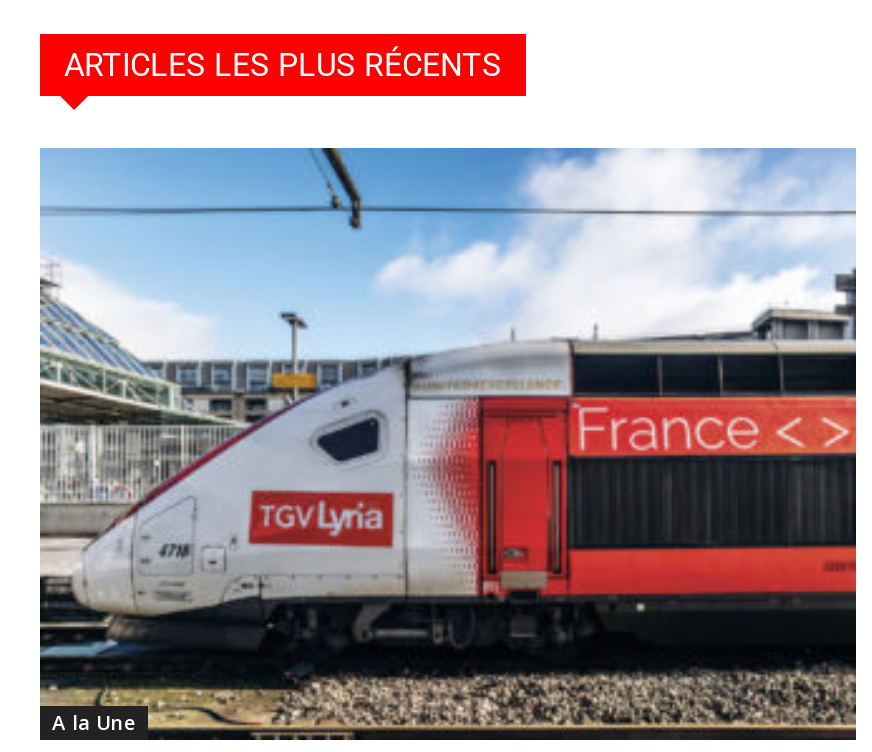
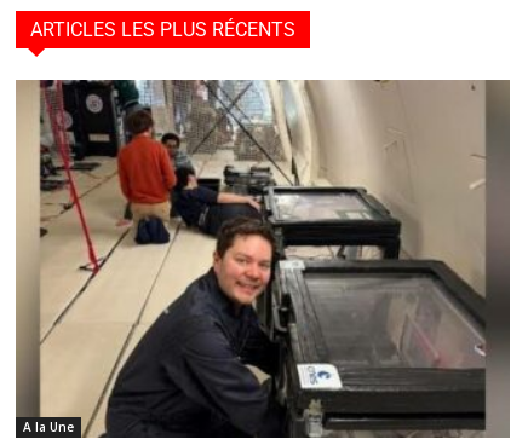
[38,146,858,742] [image] -> [15,79,511,439] [image]

